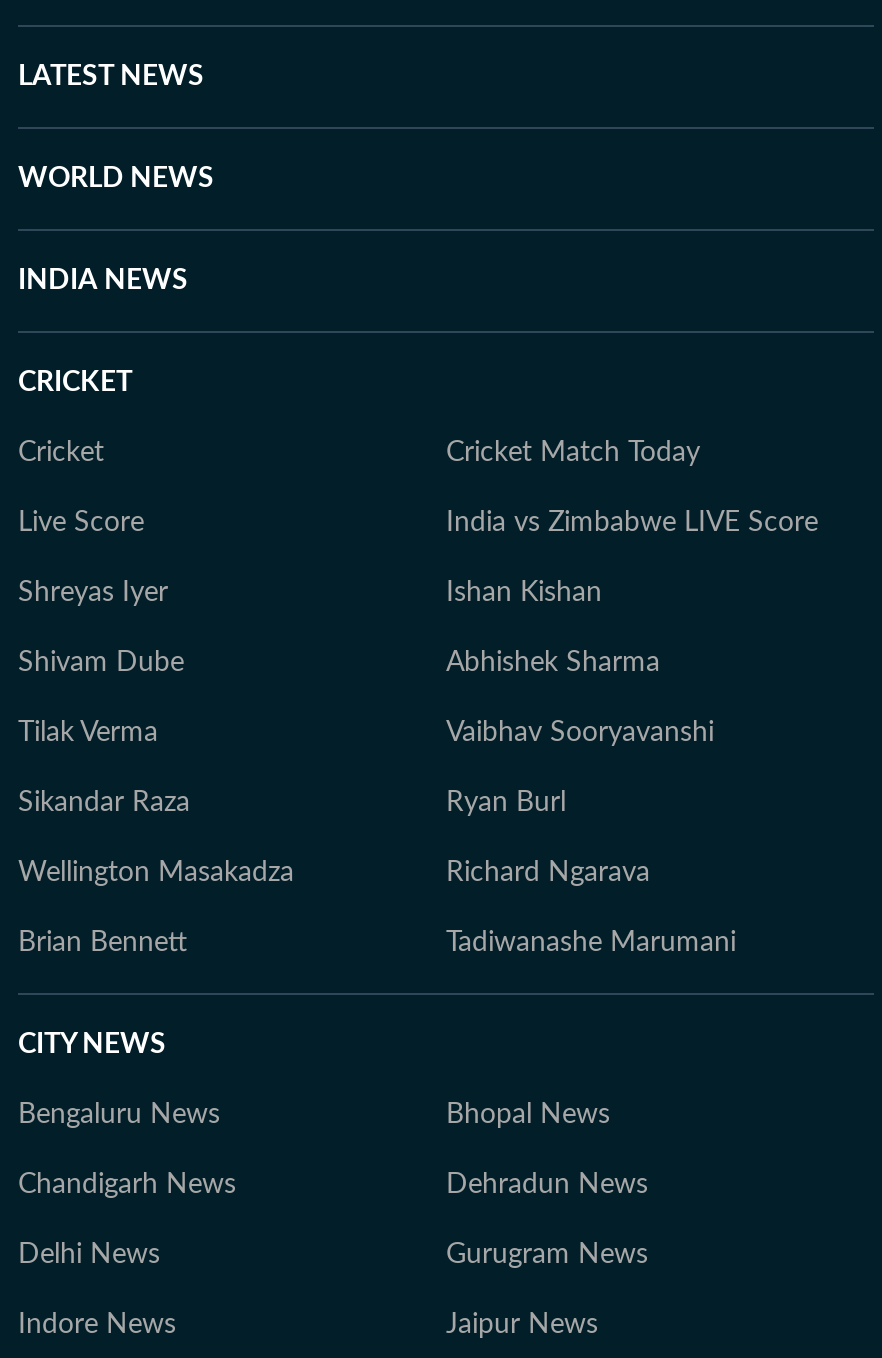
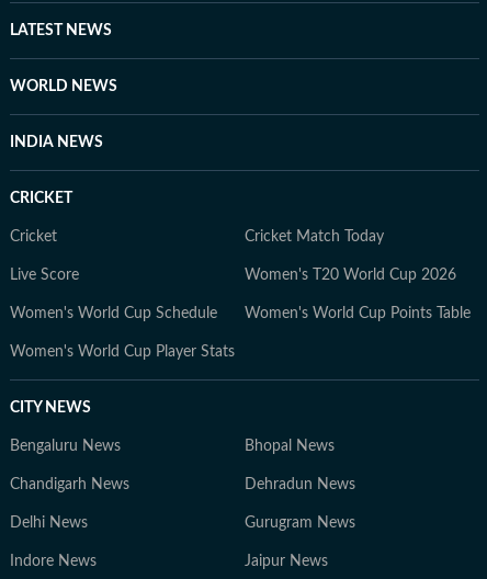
[18,509,818,957] India vs Zimbabwe LIVE Score | Shreyas Iyer | Ishan Kishan | Shivam Dube | Abhishek Sharma | Tilak Verma | Vaibhav Sooryavanshi | Sikandar Raza | Ryan Burl | Wellington Masakadza | Richard Ngarava | Brian Bennett | Tadiwanashe Marumani -> [10,268,471,360] Women's T20 World Cup 2026 | Women's World Cup Schedule | Women's World Cup Points Table | Women's World Cup Player Stats

